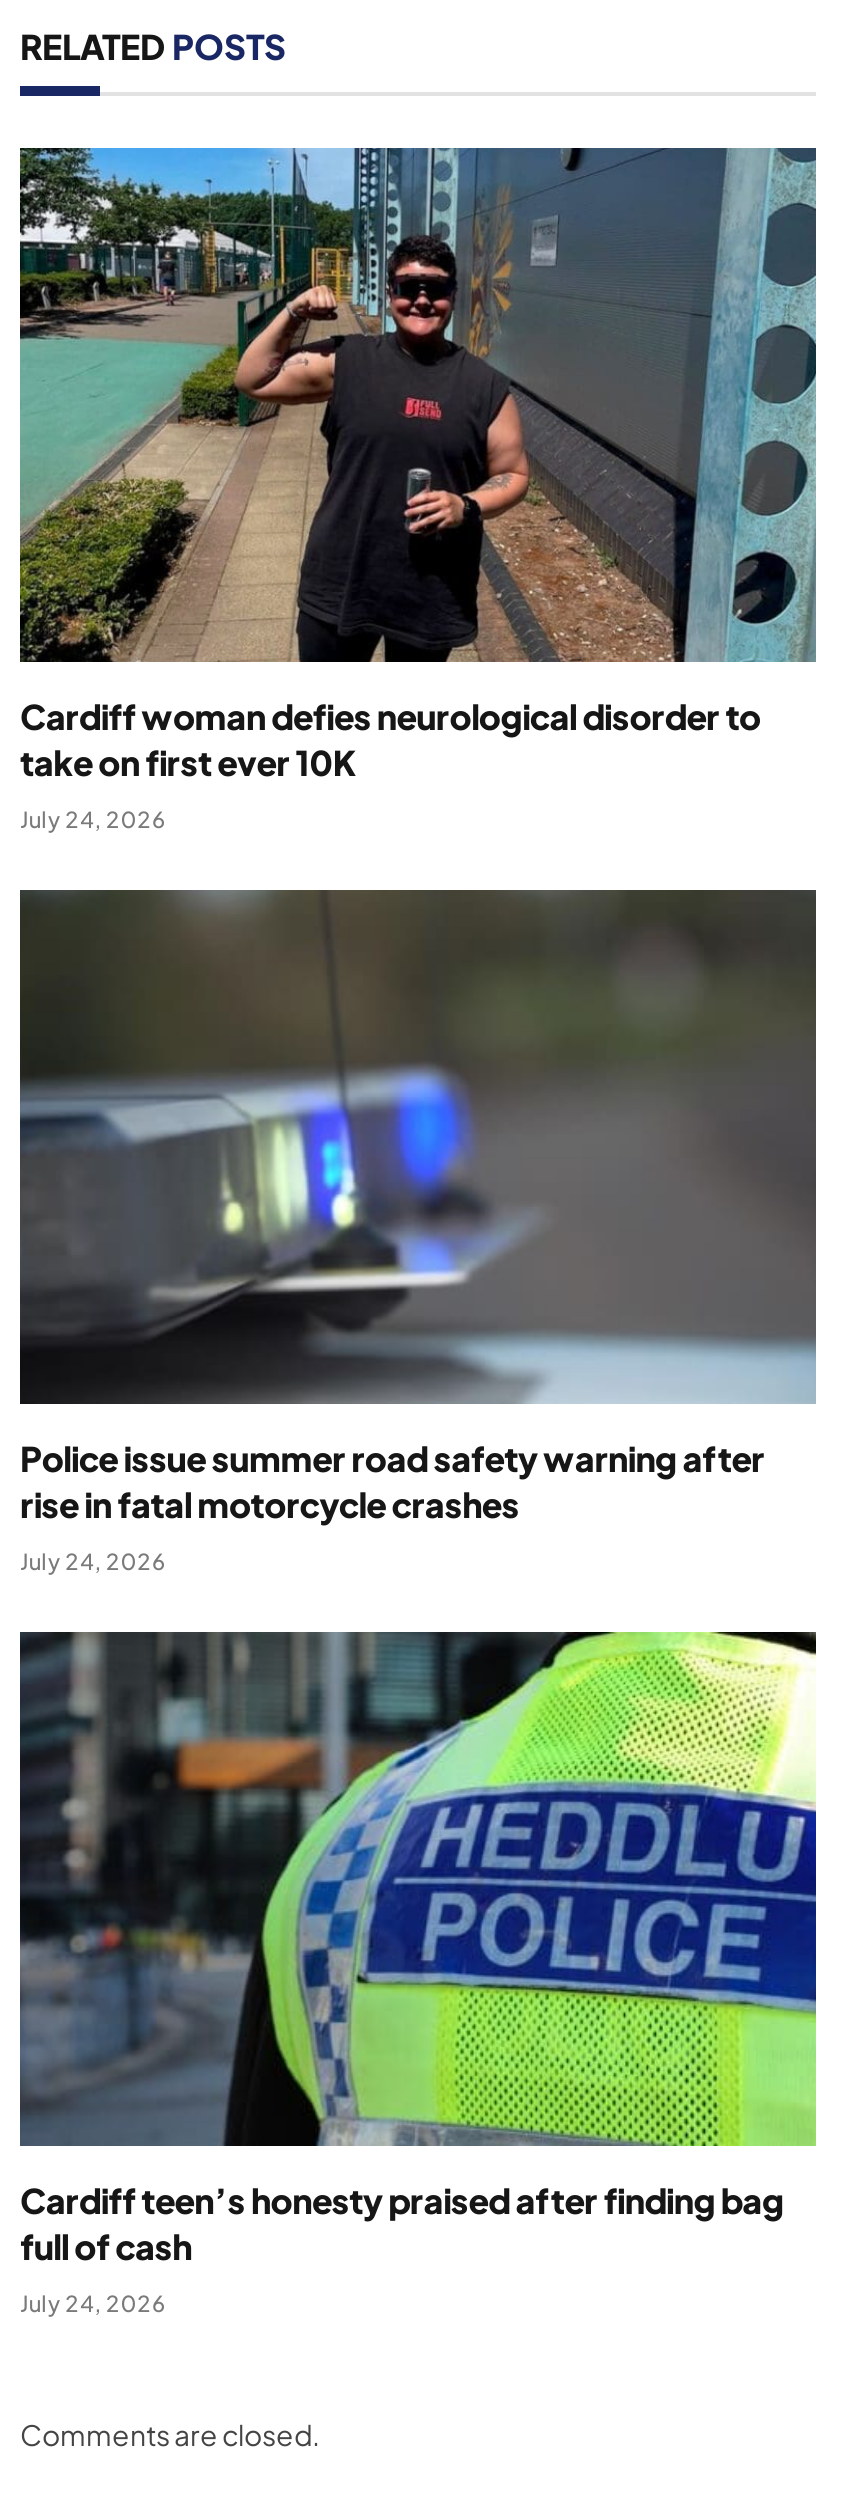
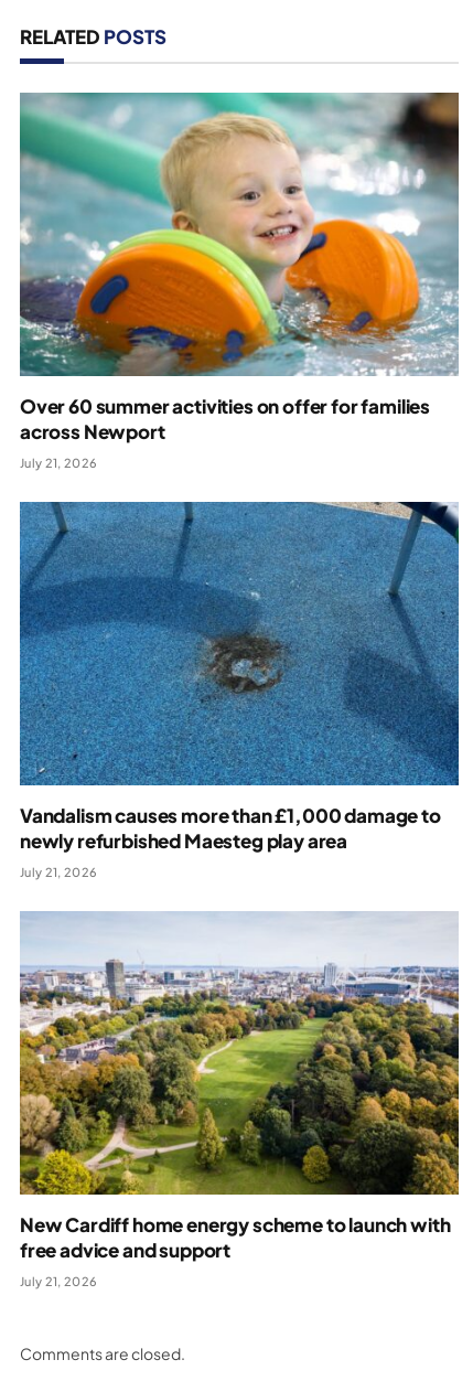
[18,146,818,784] [image] | Cardiff woman defies neurological disorder to | take on first ever 10K -> [19,92,460,444] [image] | Over 60 summer activities on offer for families | across Newport
[20,806,167,832] July 24, 2026 -> [20,456,97,470] July 21, 2026
[18,888,818,1526] [image] | Police issue summer road safety warning after | rise in fatal motorcycle crashes -> [19,501,460,852] [image] | Vandalism causes more than £1,000 damage to | newly refurbished Maesteg play area
[20,1548,167,1574] July 24, 2026 -> [20,865,97,879] July 21, 2026
[18,1630,818,2267] [image] | Cardiff teen’s honesty praised after finding bag | full of cash -> [19,911,460,1261] [image] | New Cardiff home energy scheme to launch with | free advice and support
[20,2289,167,2315] July 24, 2026 -> [20,1274,97,1288] July 21, 2026

